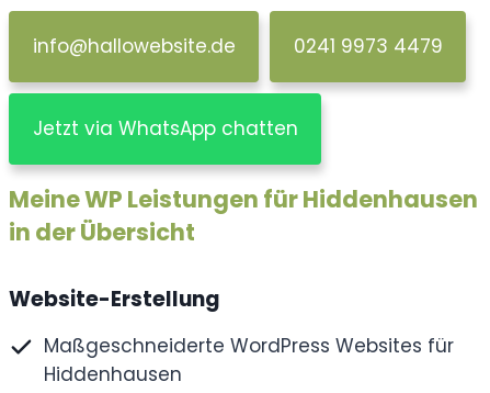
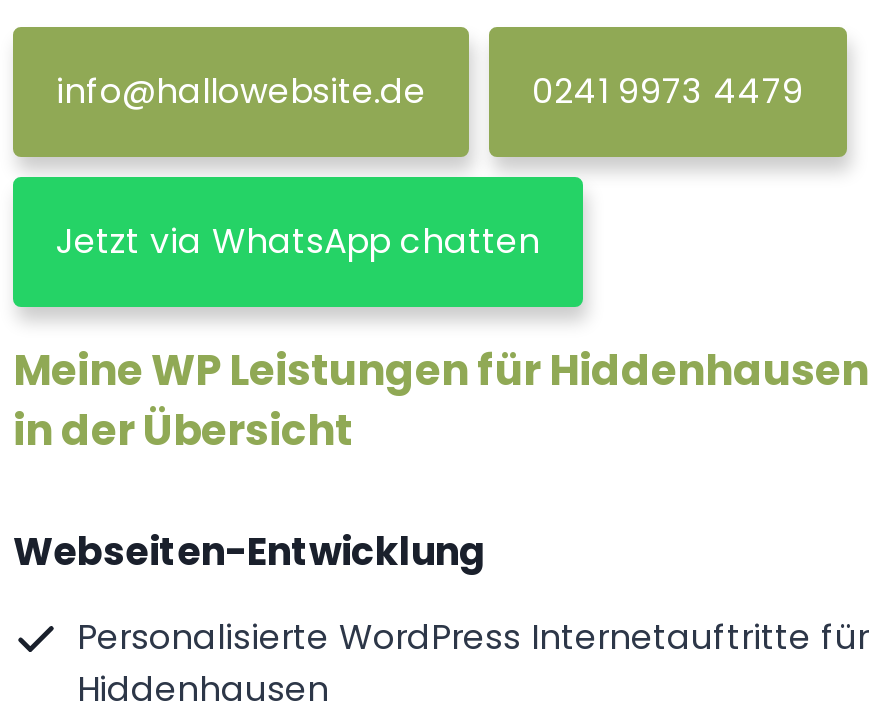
[9,284,220,313] Website-Erstellung -> [13,524,487,578] Webseiten-Entwicklung
[44,332,454,359] Maßgeschneiderte WordPress Websites für -> [77,612,869,660] Personalisierte WordPress Internetauftritte für

